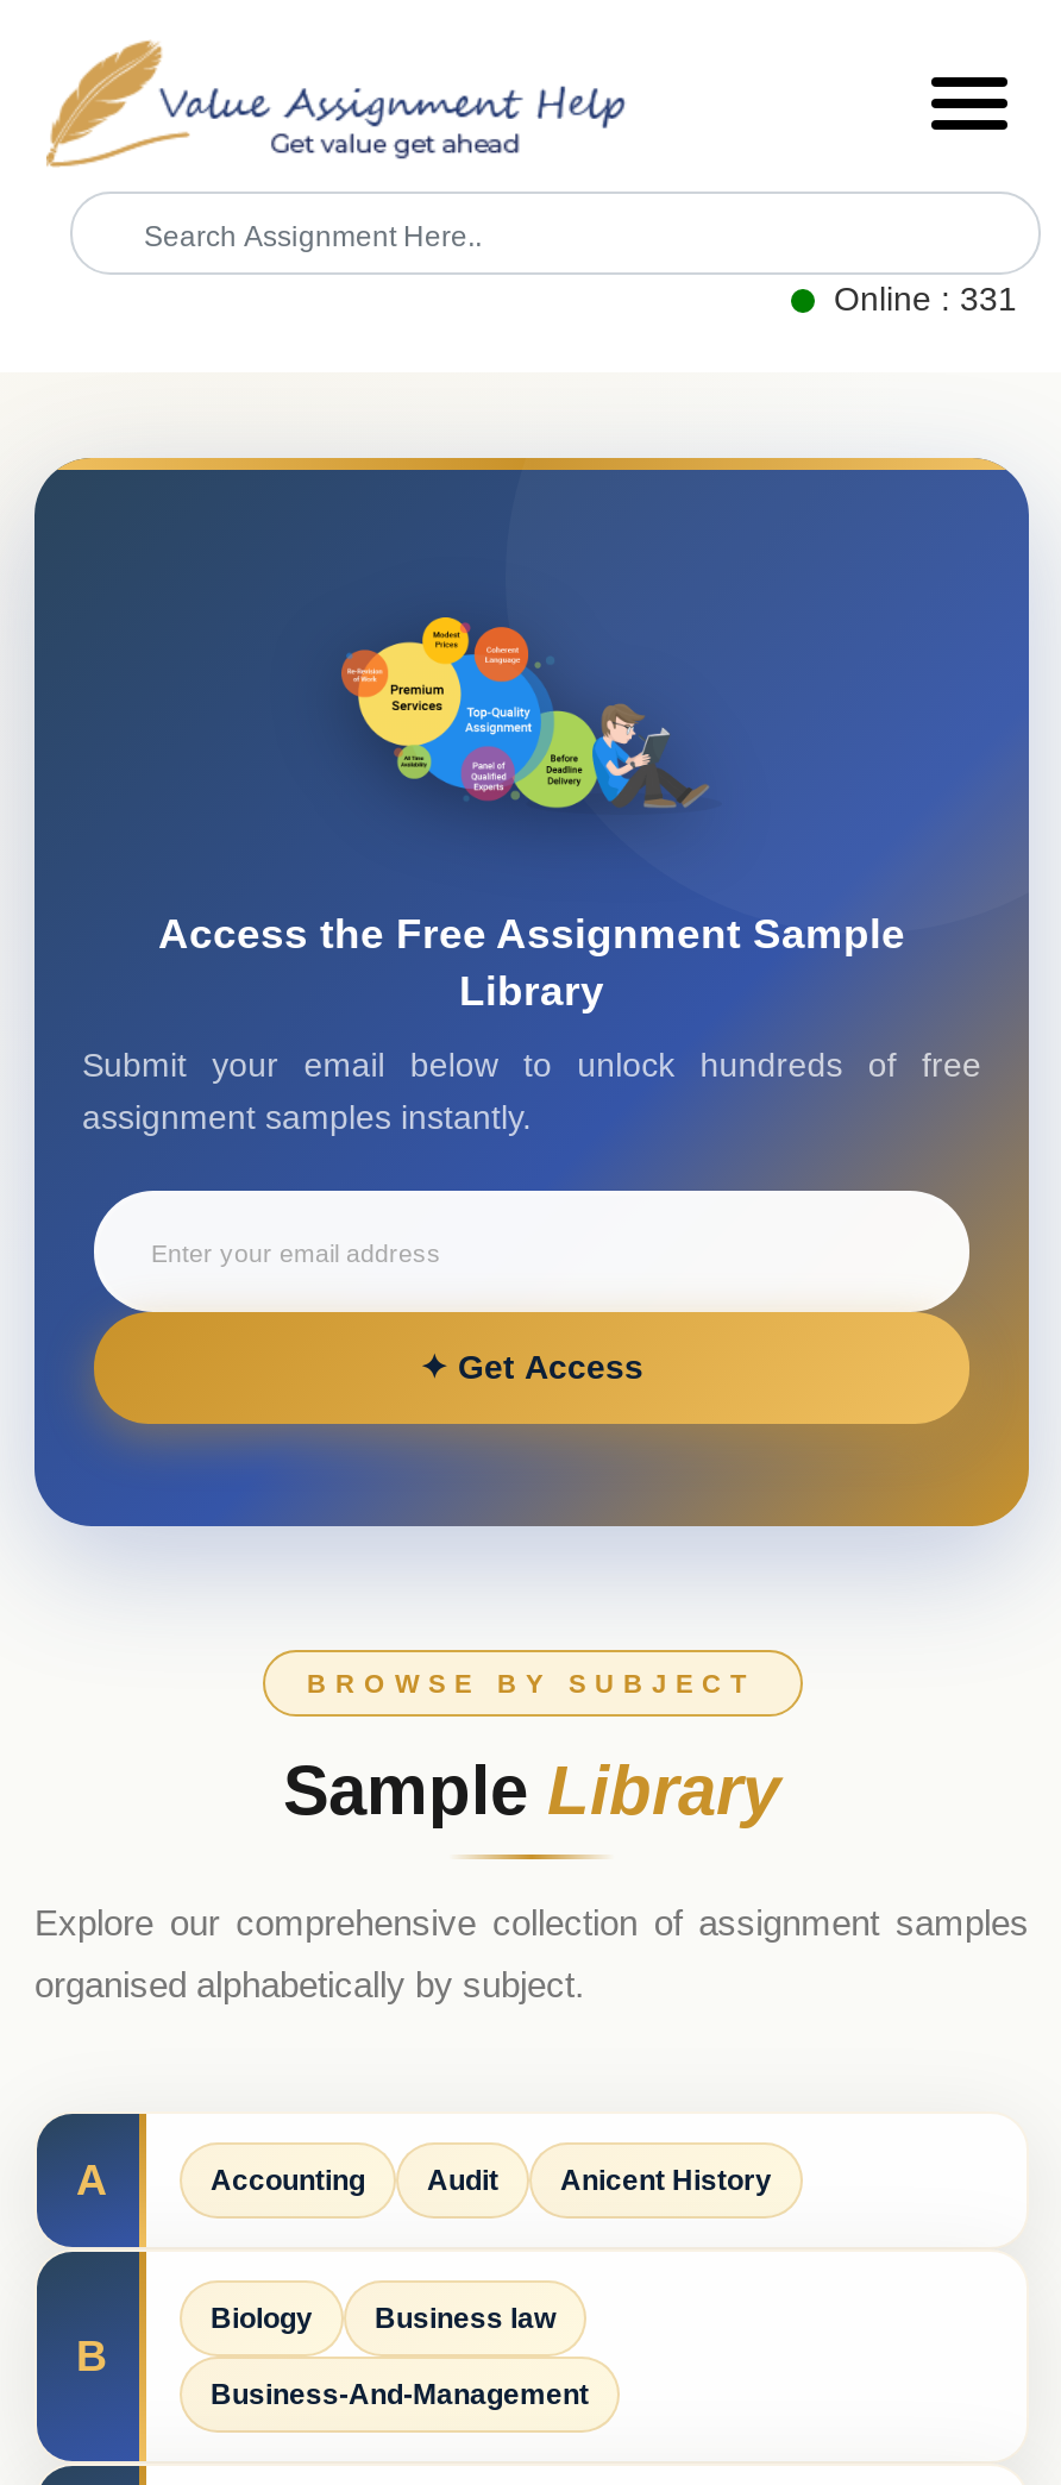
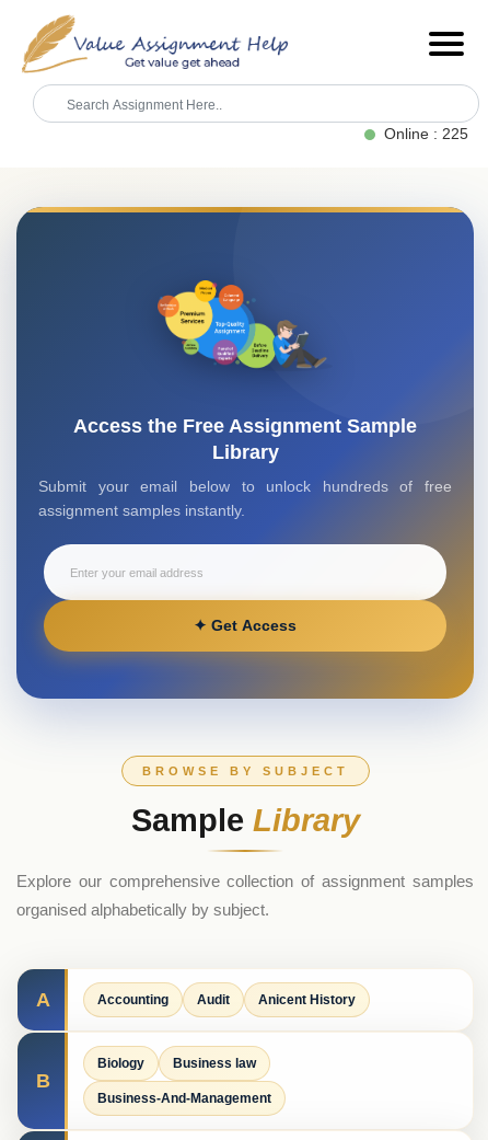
[834,281,1017,319] Online : 331 -> [384,125,468,143] Online : 225

